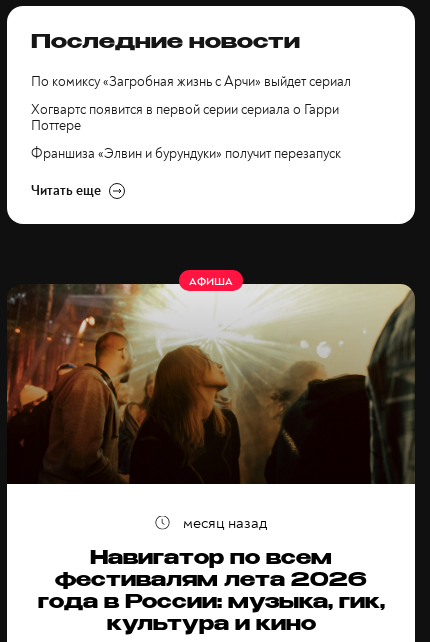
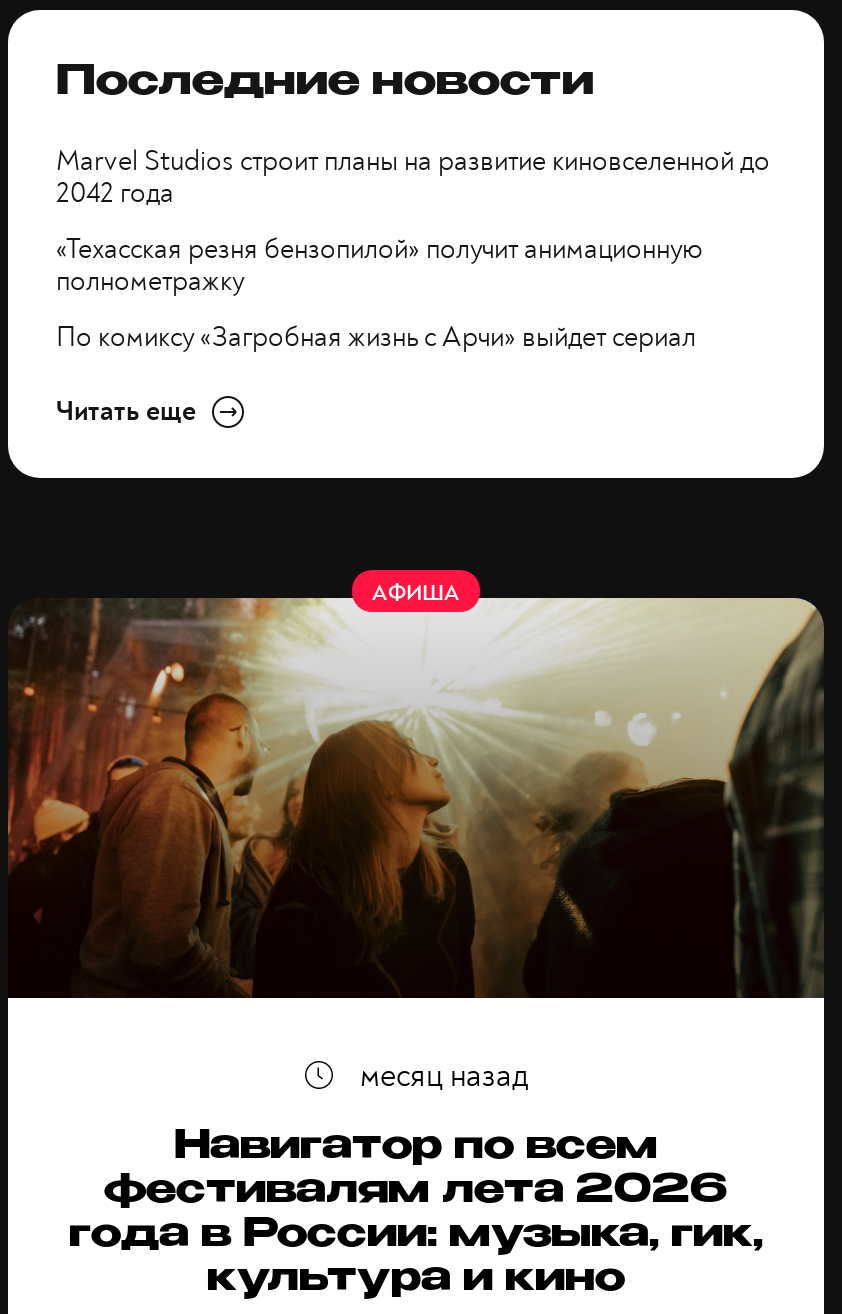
none -> [56,144,770,298] Marvel Studios строит планы на развитие киновселенной до | 2042 года | «Техасская резня бензопилой» получит анимационную | полнометражку
moved [31,73,351,90] -> [56,320,696,354]: По комиксу «Загробная жизнь с Арчи» выйдет сериал
[31,101,341,162] Хогвартс появится в первой серии сериала о Гарри | Поттере | Франшиза «Элвин и бурундуки» получит перезапуск -> none

